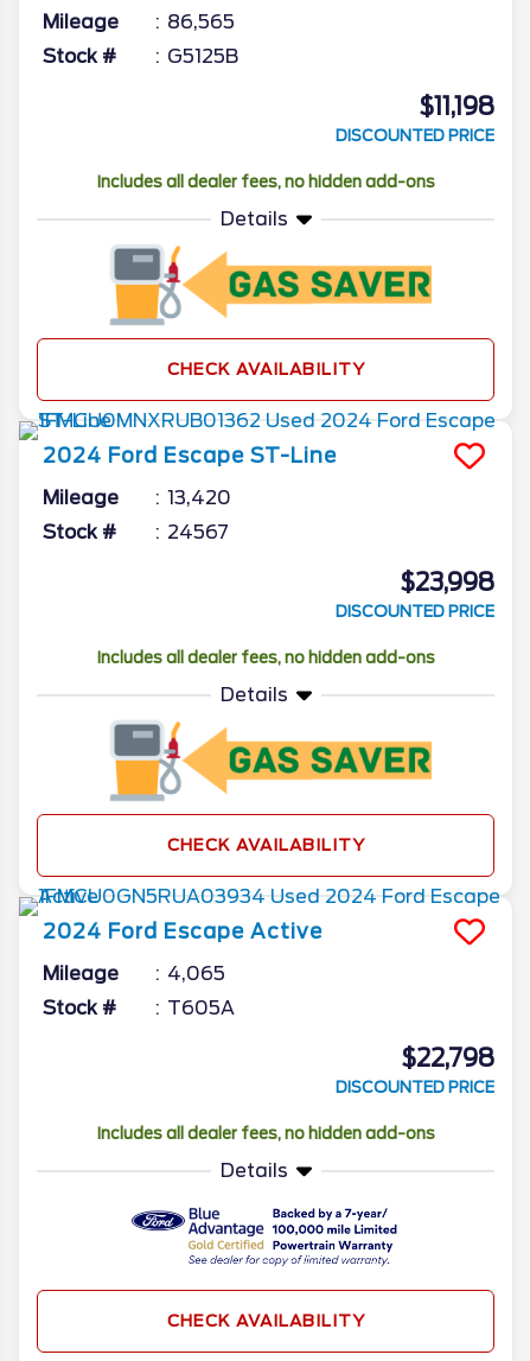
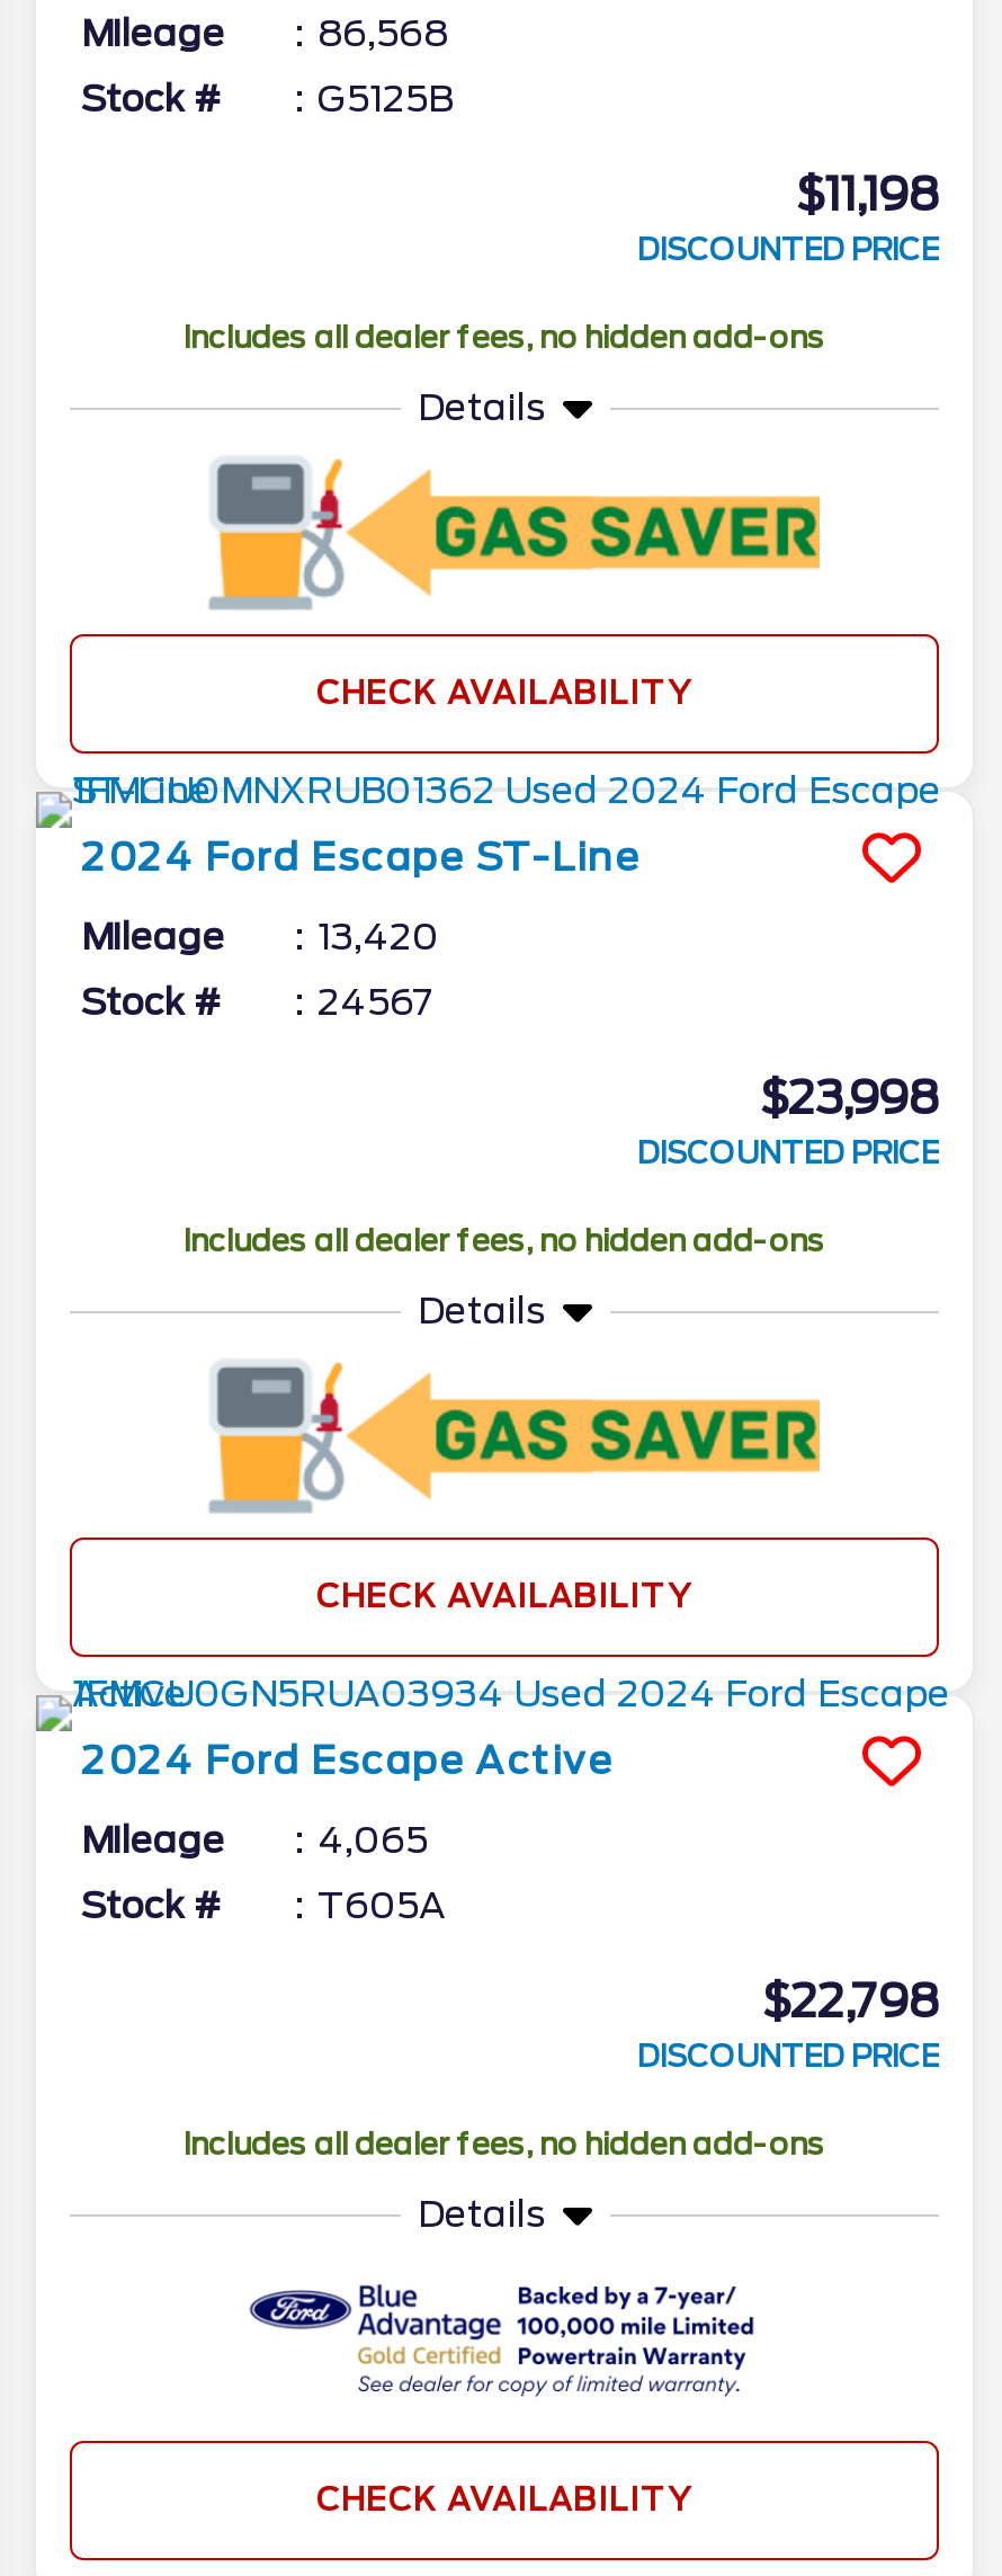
[167,10,235,33] 86,565 -> [317,12,448,55] 86,568

